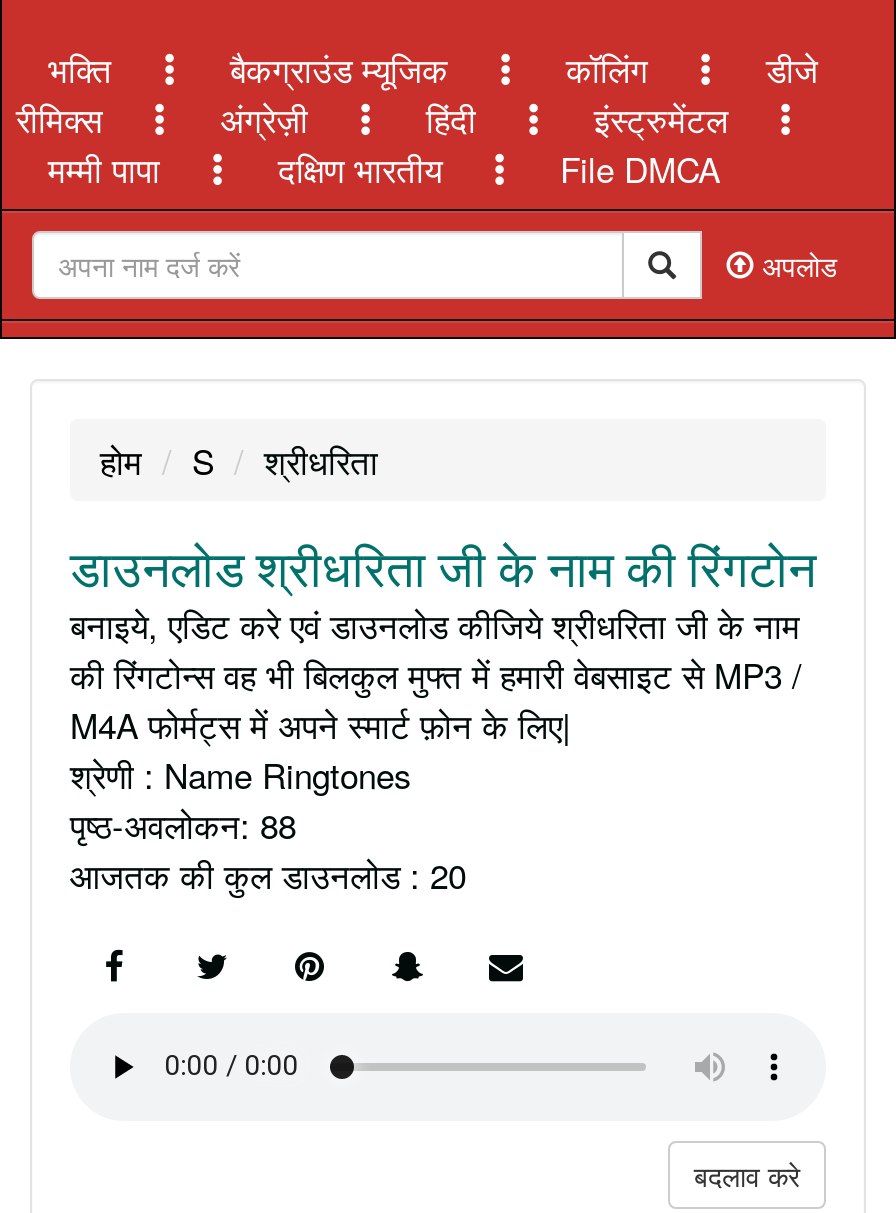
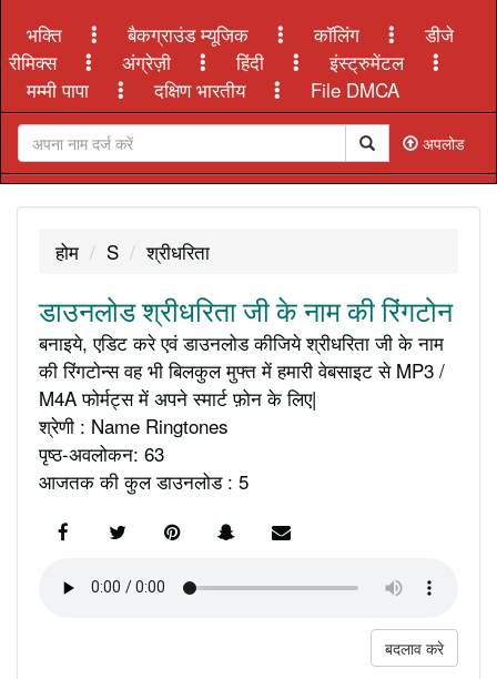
[70,798,296,848] पृष्ठ-अवलोकन: 88 -> [39,439,164,467] पृष्ठ-अवलोकन: 63
[70,848,466,898] आजतक की कुल डाउनलोड : 20 -> [39,467,248,494] आजतक की कुल डाउनलोड : 5

